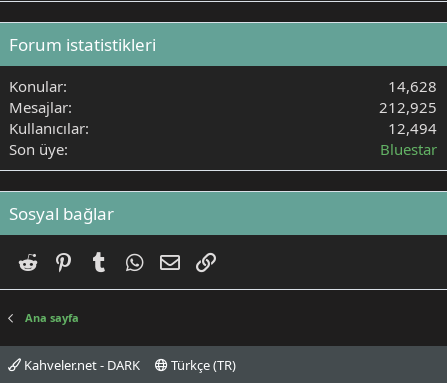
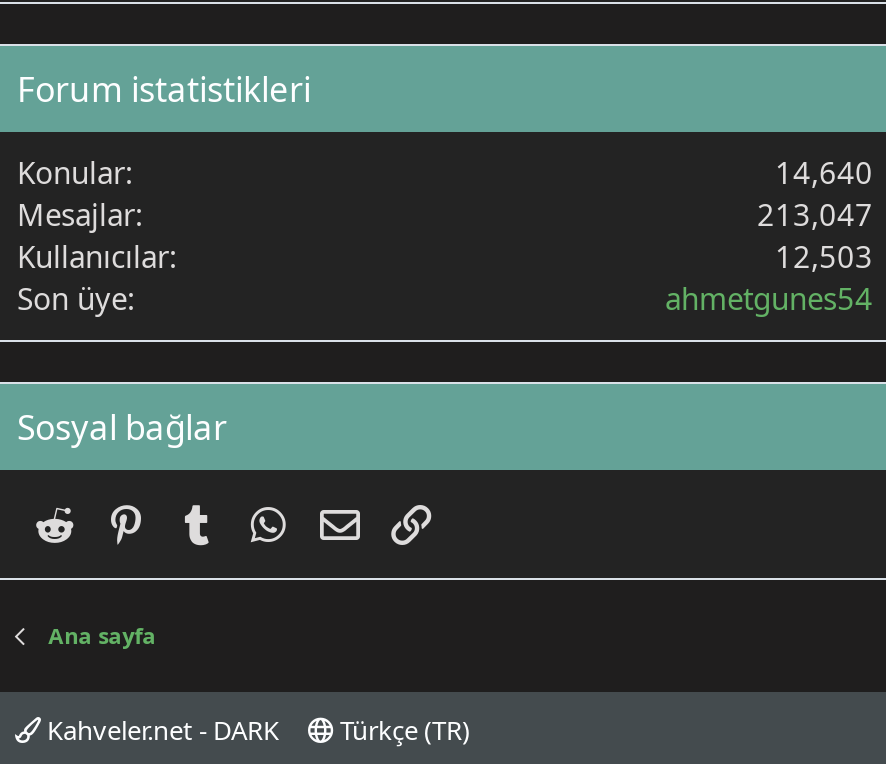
[388,76,437,96] 14,628 -> [775,152,873,192] 14,640
[379,97,437,117] 212,925 -> [757,194,873,234] 213,047
[388,118,437,138] 12,494 -> [775,236,873,276] 12,503
[380,139,437,159] Bluestar -> [665,278,873,318] ahmetgunes54

